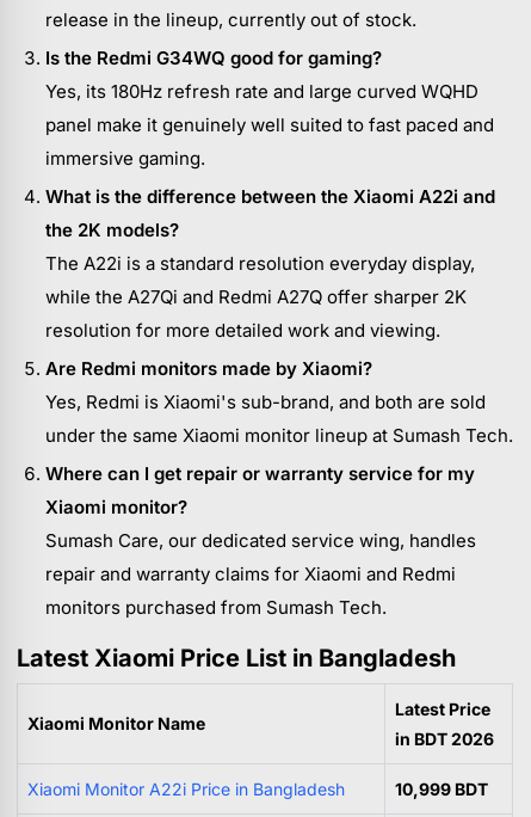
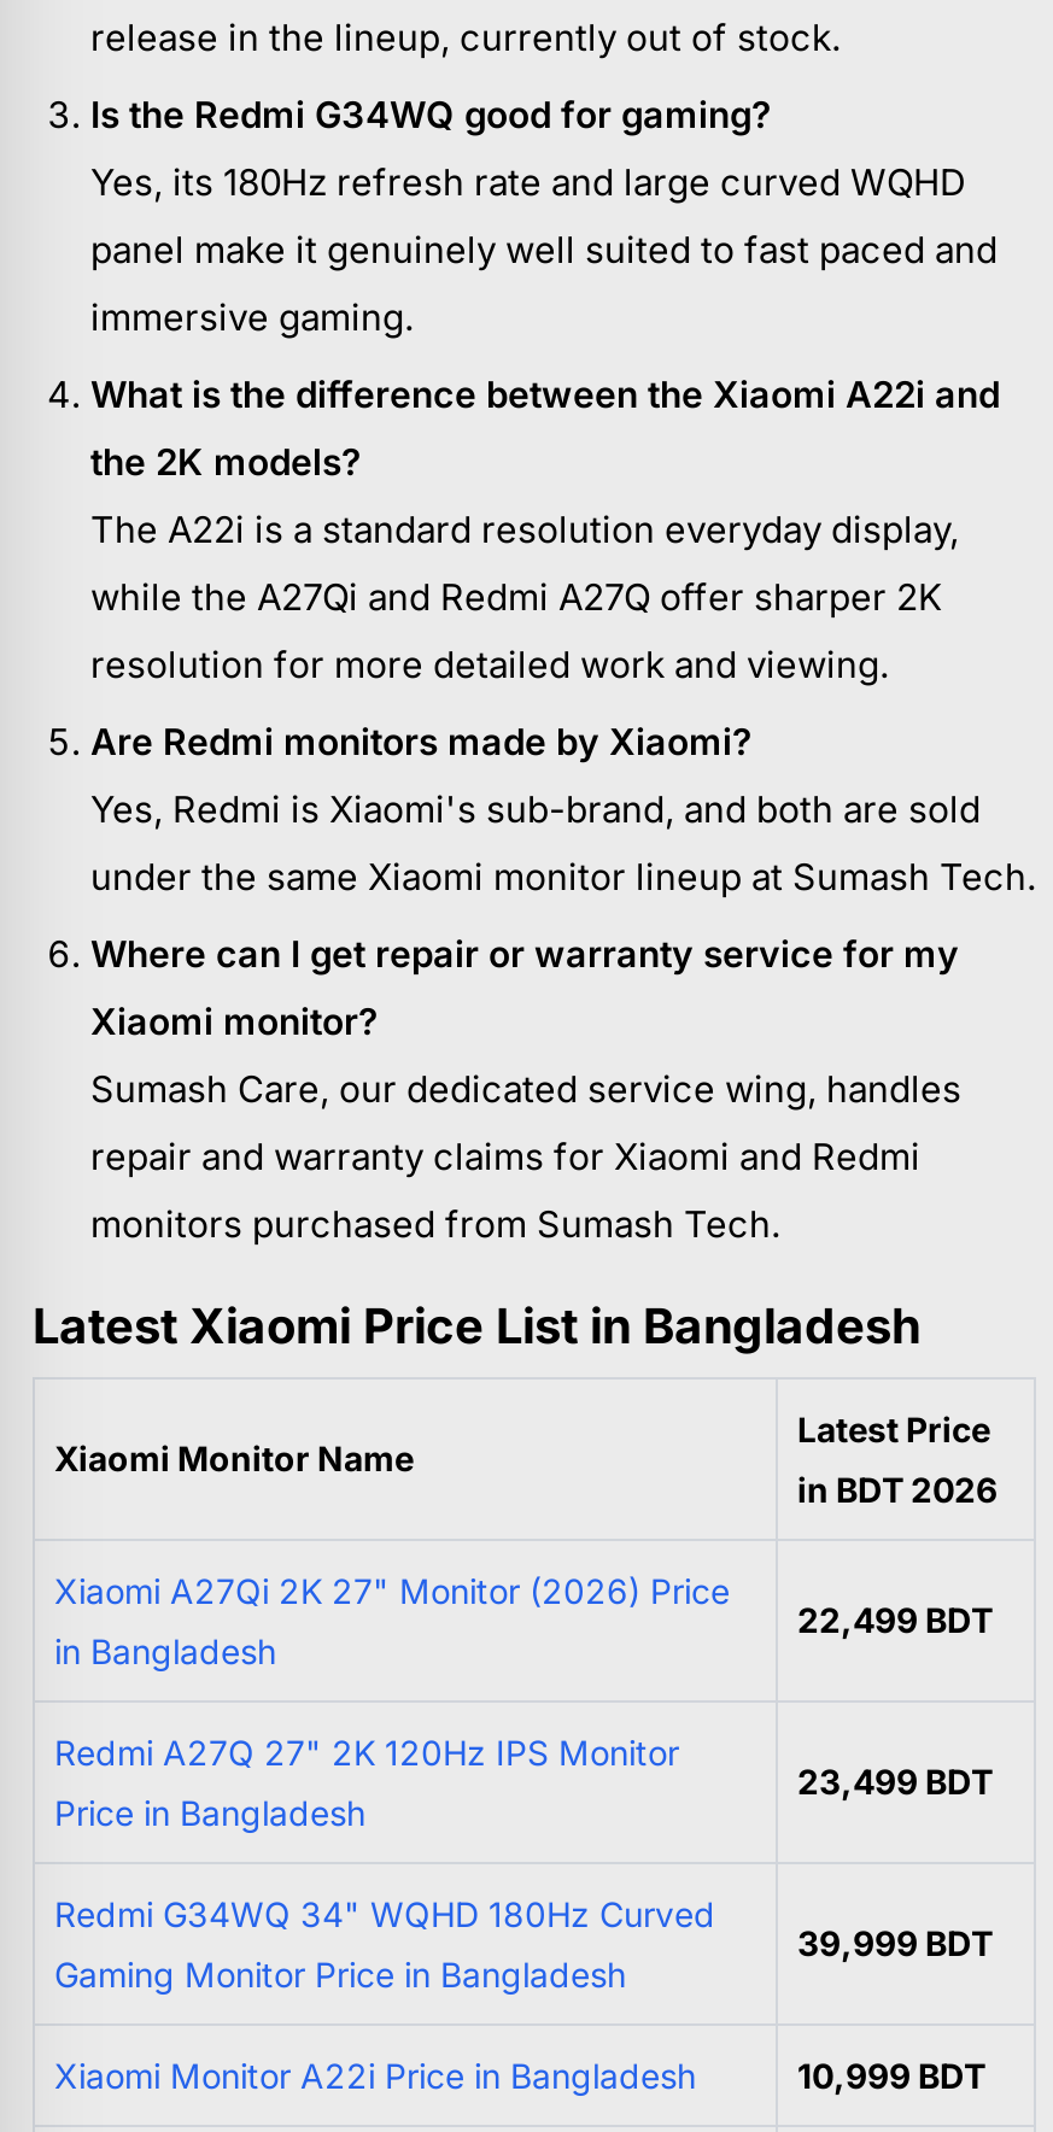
none -> [54,1570,730,1671] Xiaomi A27Qi 2K 27" Monitor (2026) Price | in Bangladesh
none -> [54,1599,993,1833] 22,499 BDT | Redmi A27Q 27" 2K 120Hz IPS Monitor | Price in Bangladesh
none -> [54,1761,993,1995] 23,499 BDT | Redmi G34WQ 34" WQHD 180Hz Curved | Gaming Monitor Price in Bangladesh
none -> [797,1922,993,1963] 39,999 BDT

